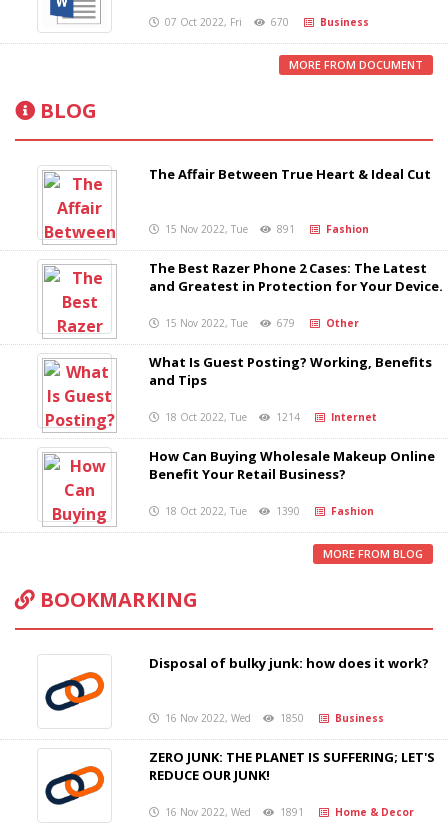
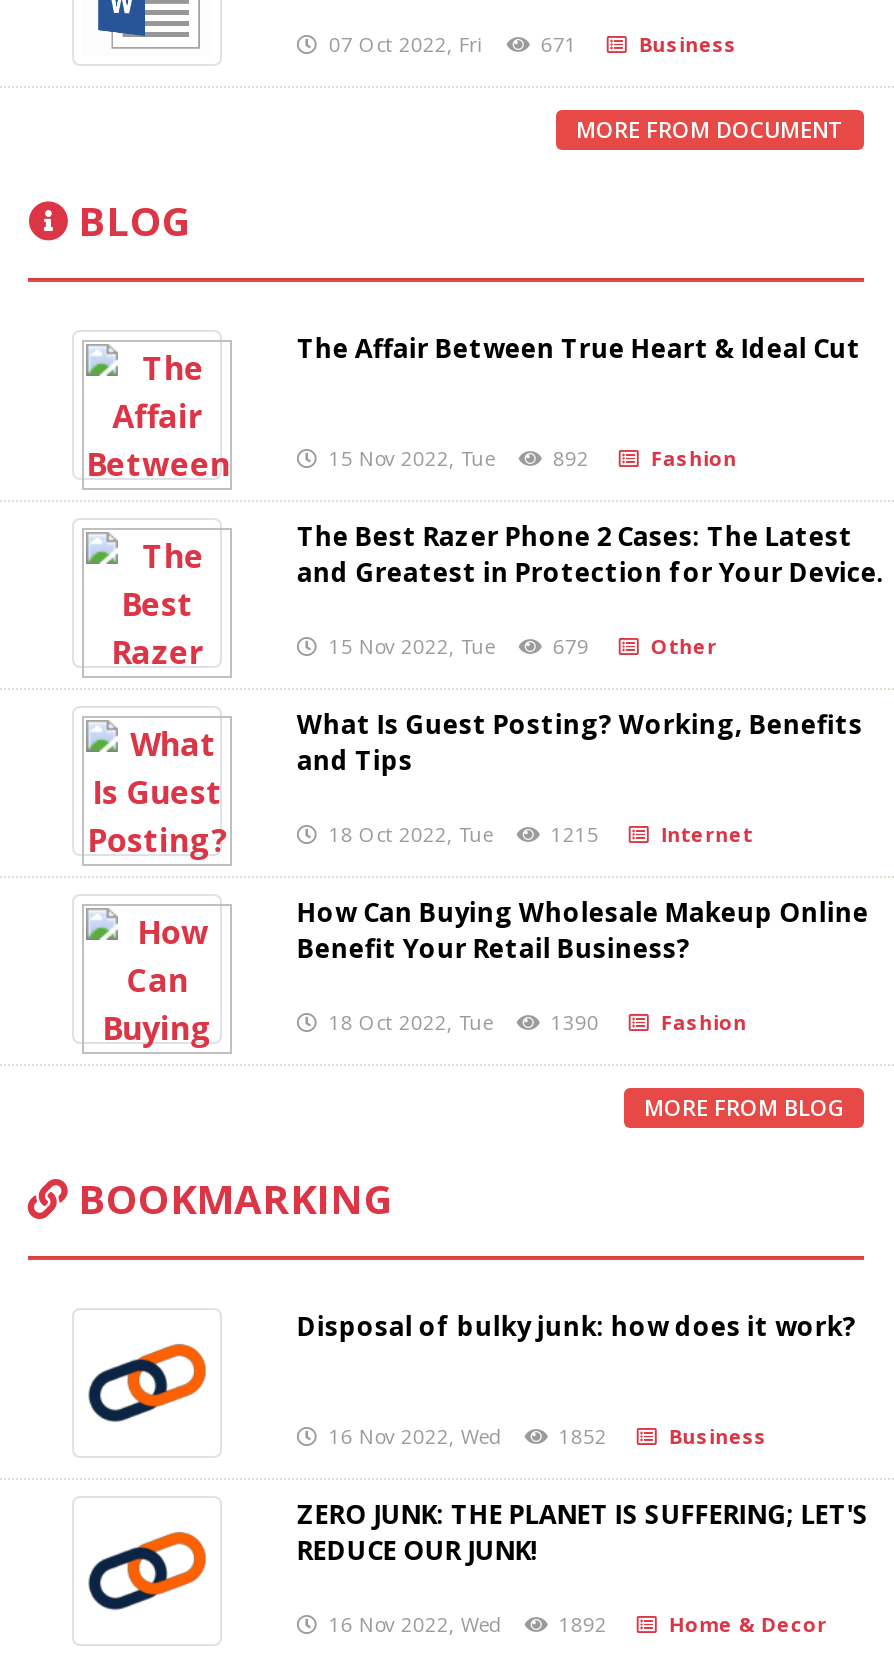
[159,15,369,29] 07 Oct 2022, Fri 670 Business -> [317,30,737,58] 07 Oct 2022, Fri 671 Business
[159,222,369,236] 15 Nov 2022, Tue 891 Fashion -> [317,444,737,472] 15 Nov 2022, Tue 892 Fashion
[159,410,377,424] 18 Oct 2022, Tue 1214 Internet -> [317,820,753,848] 18 Oct 2022, Tue 1215 Internet
[159,711,384,725] 16 Nov 2022, Wed 1850 Business -> [317,1422,767,1450] 16 Nov 2022, Wed 1852 Business
[159,805,414,819] 16 Nov 2022, Wed 1891 Home & Decor -> [317,1610,827,1638] 16 Nov 2022, Wed 1892 Home & Decor

